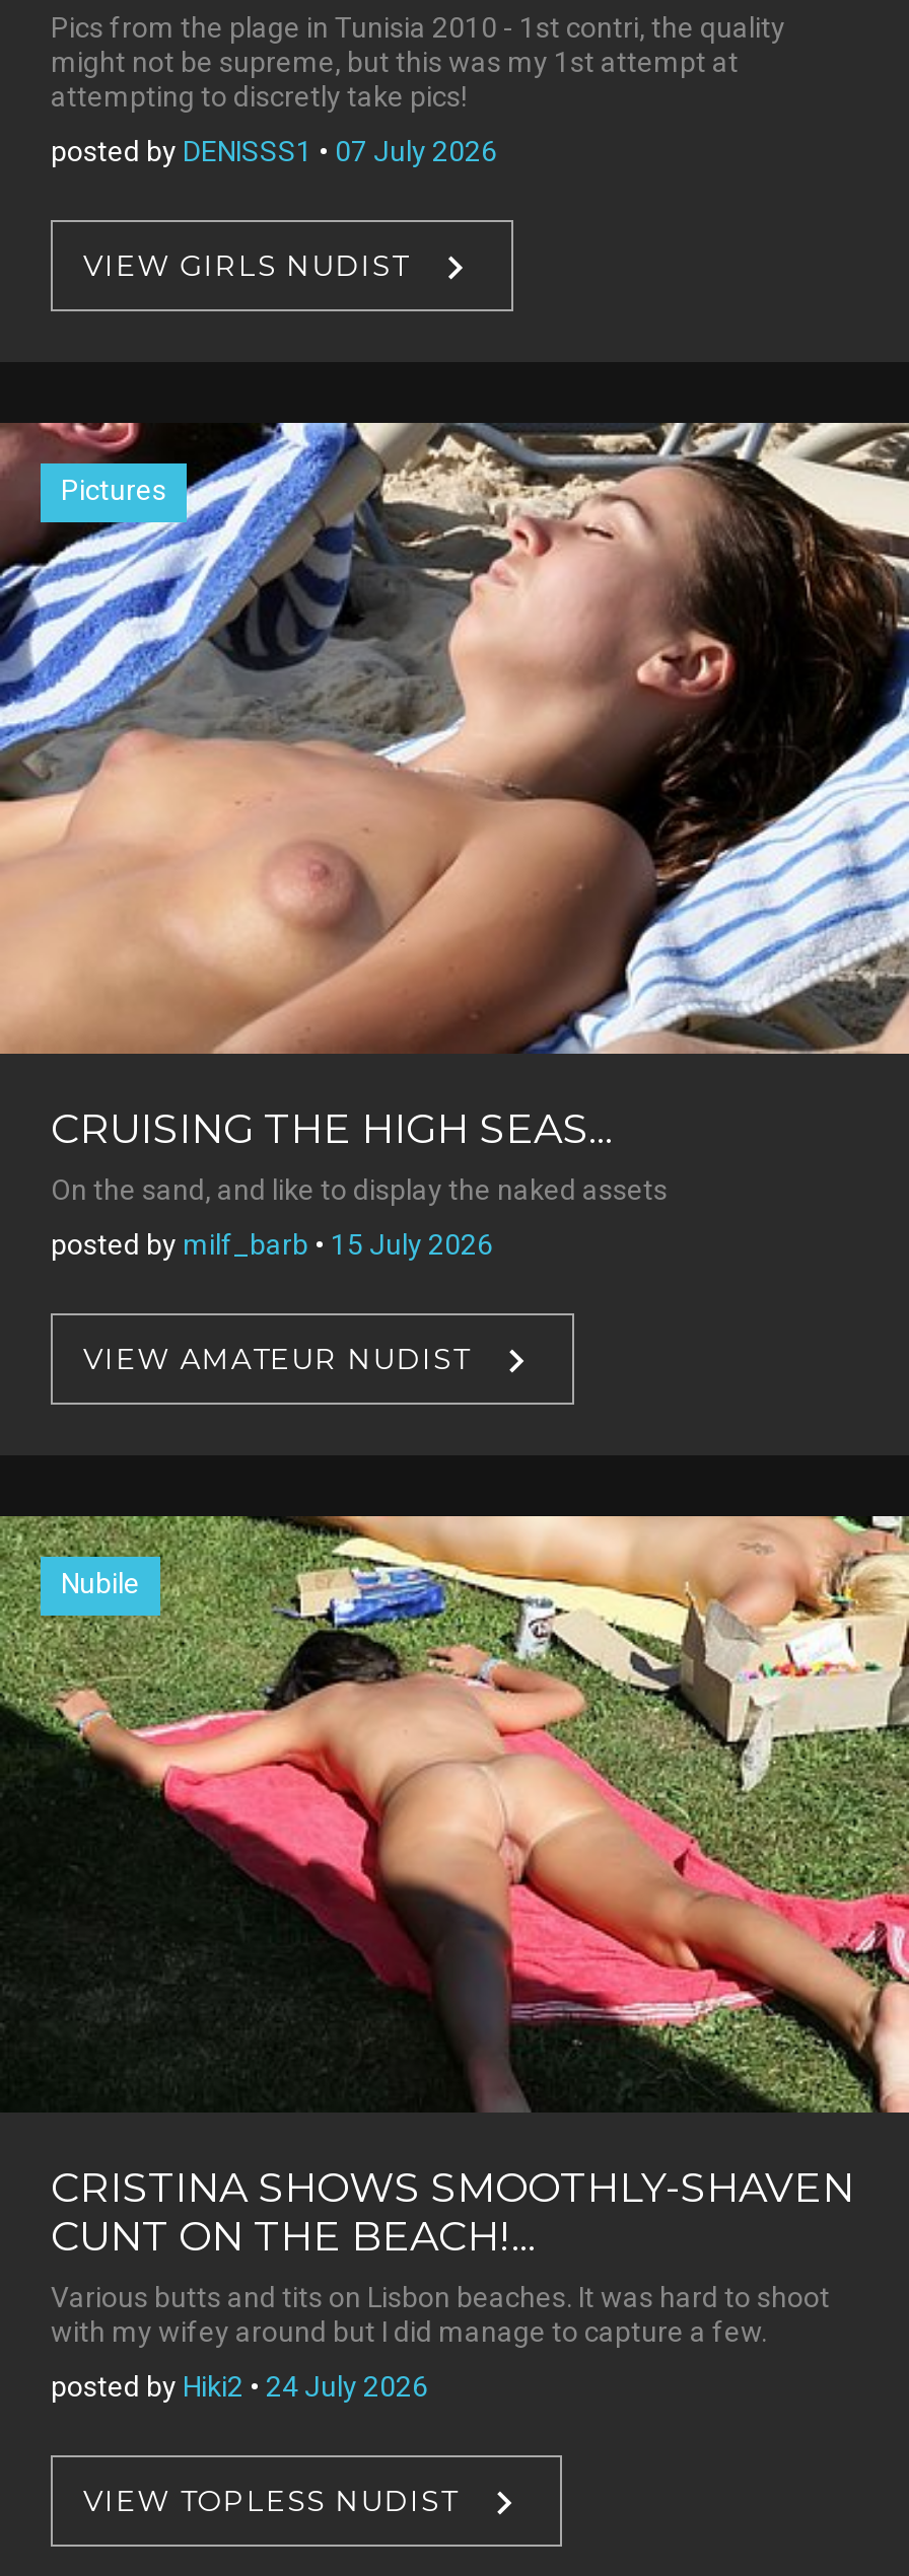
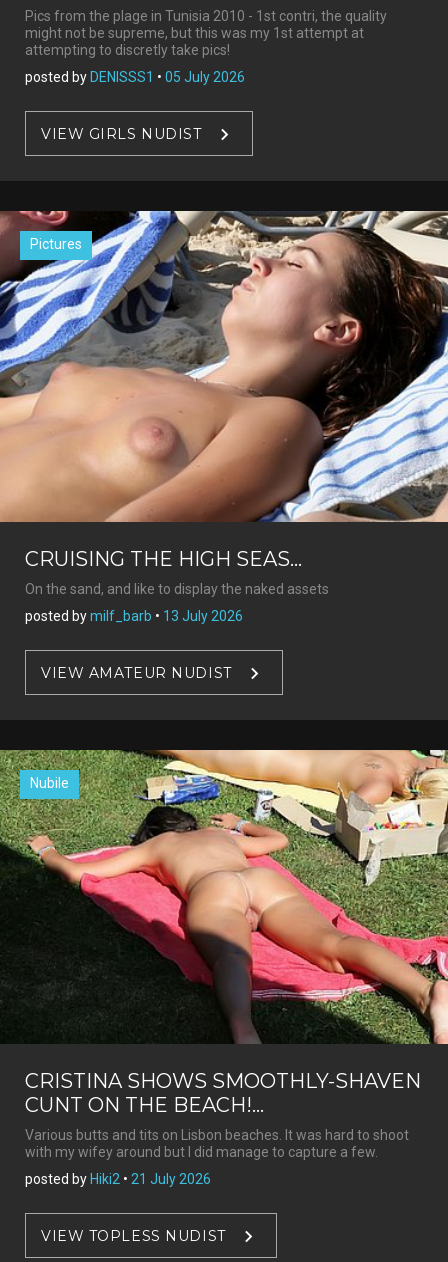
[51,135,497,168] posted by DENISSS1 • 07 July 2026 -> [25,69,245,85] posted by DENISSS1 • 05 July 2026
[51,1228,493,1260] posted by milf_barb • 15 July 2026 -> [25,608,243,624] posted by milf_barb • 13 July 2026
[51,2369,428,2402] posted by Hiki2 • 24 July 2026 -> [25,1170,211,1186] posted by Hiki2 • 21 July 2026

